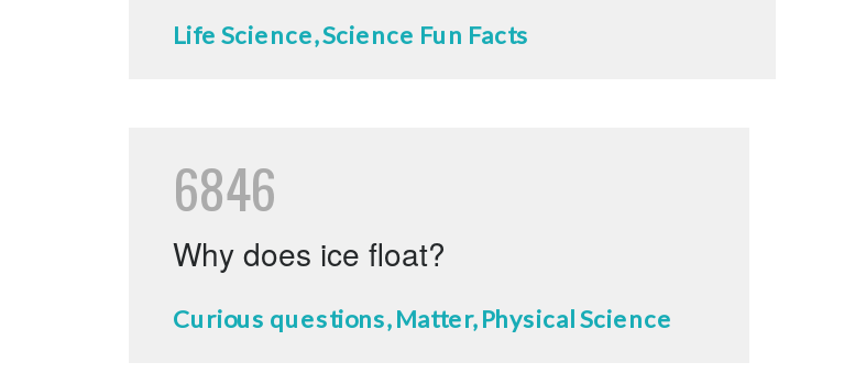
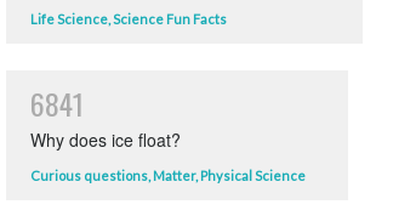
[173,147,276,226] 6846 -> [30,81,84,125] 6841

